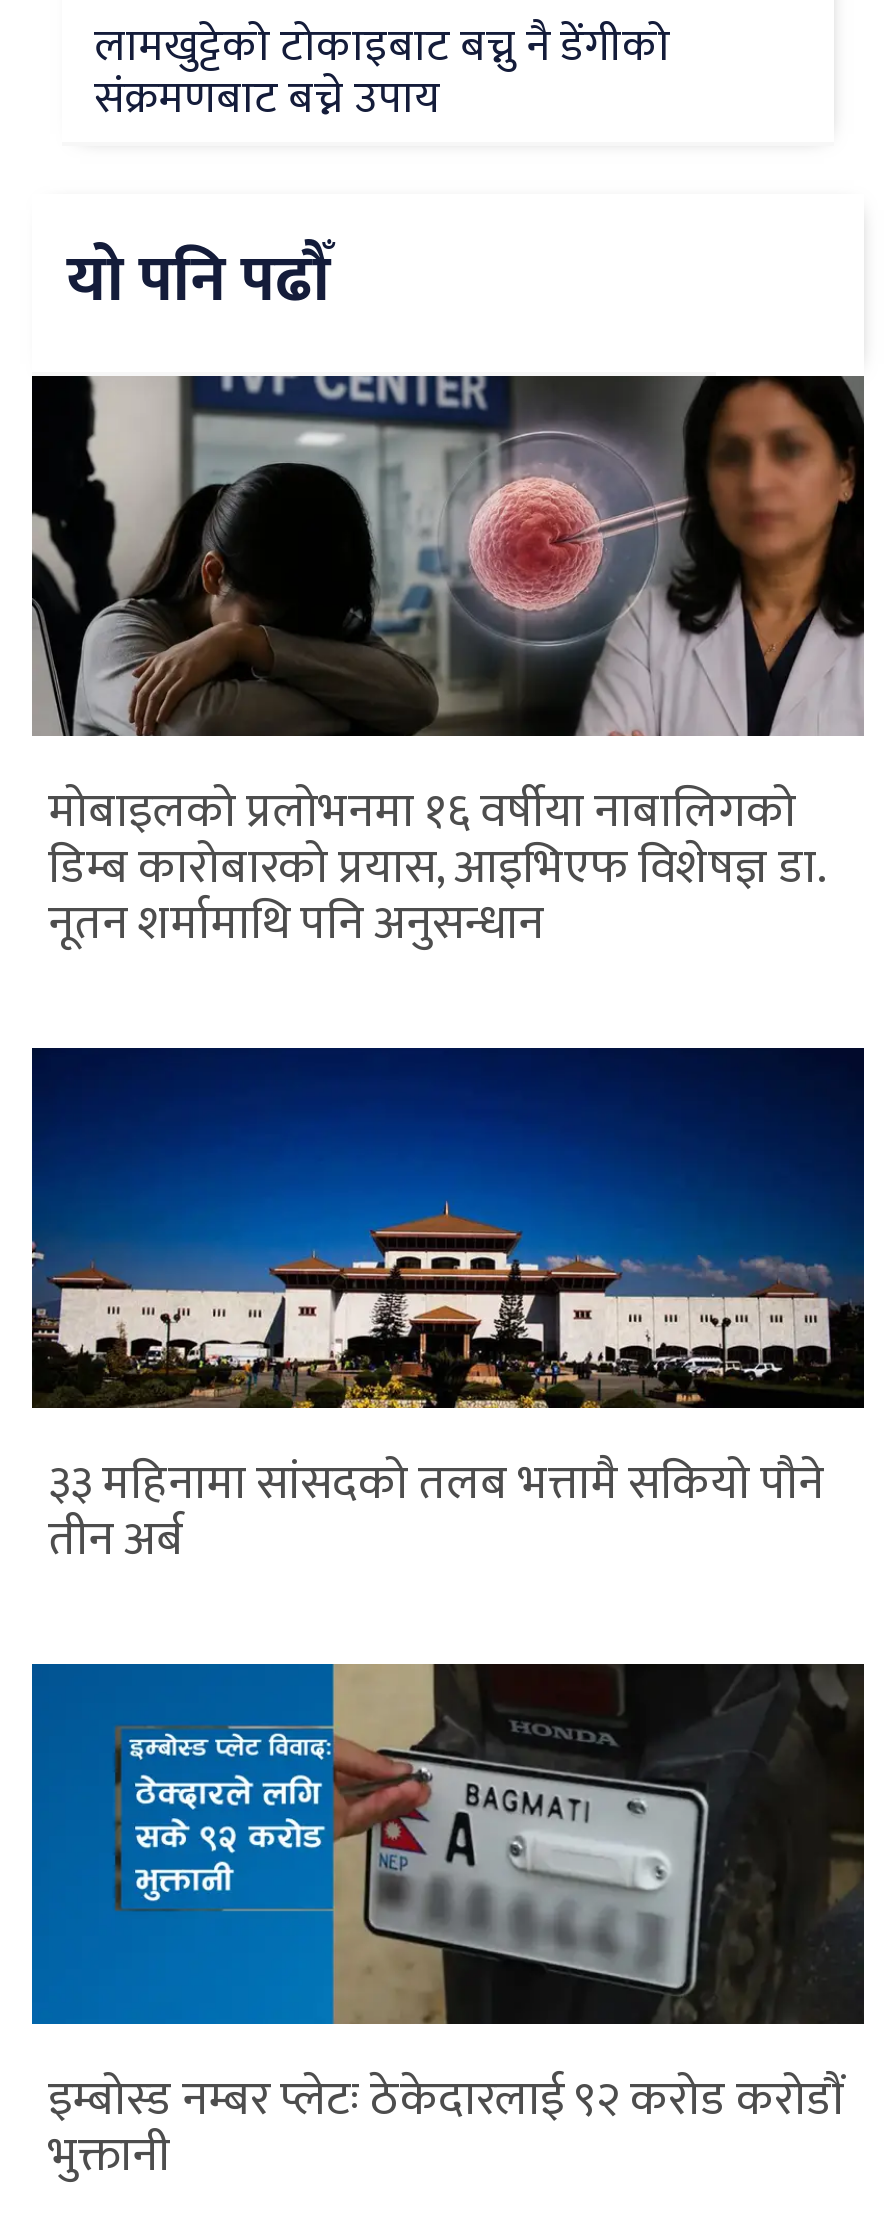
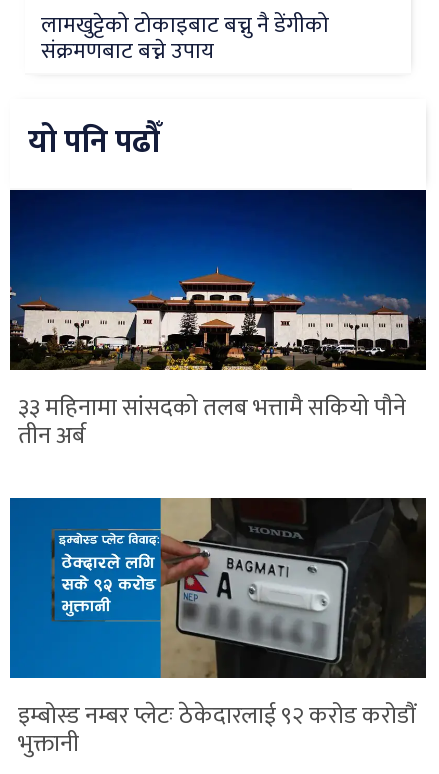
[30,374,866,964] [image] | मोबाइलको प्रलोभनमा १६ वर्षीया नाबालिगको | डिम्ब कारोबारको प्रयास, आइभिएफ विशेषज्ञ डा. | नूतन शर्मामाथि पनि अनुसन्धान -> none

